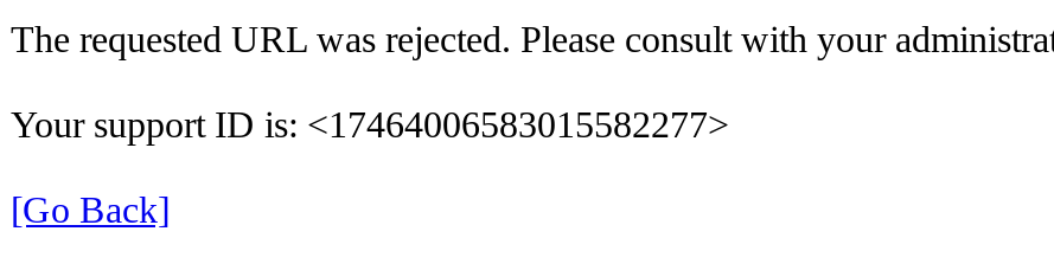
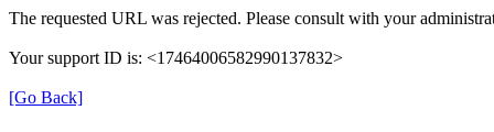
[11,104,729,144] Your support ID is: <17464006583015582277> -> [9,48,343,67] Your support ID is: <17464006582990137832>

